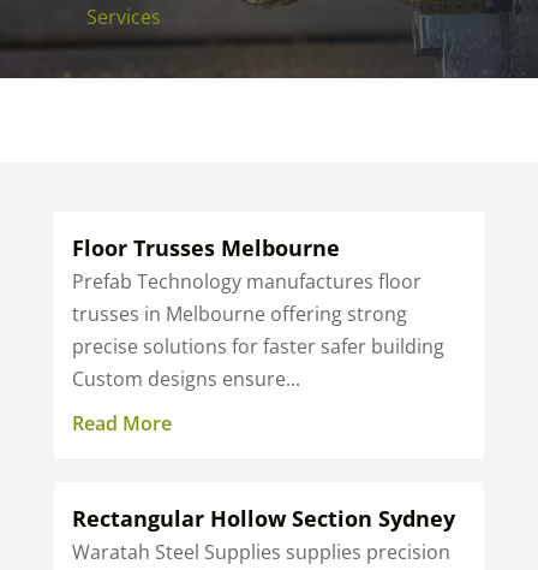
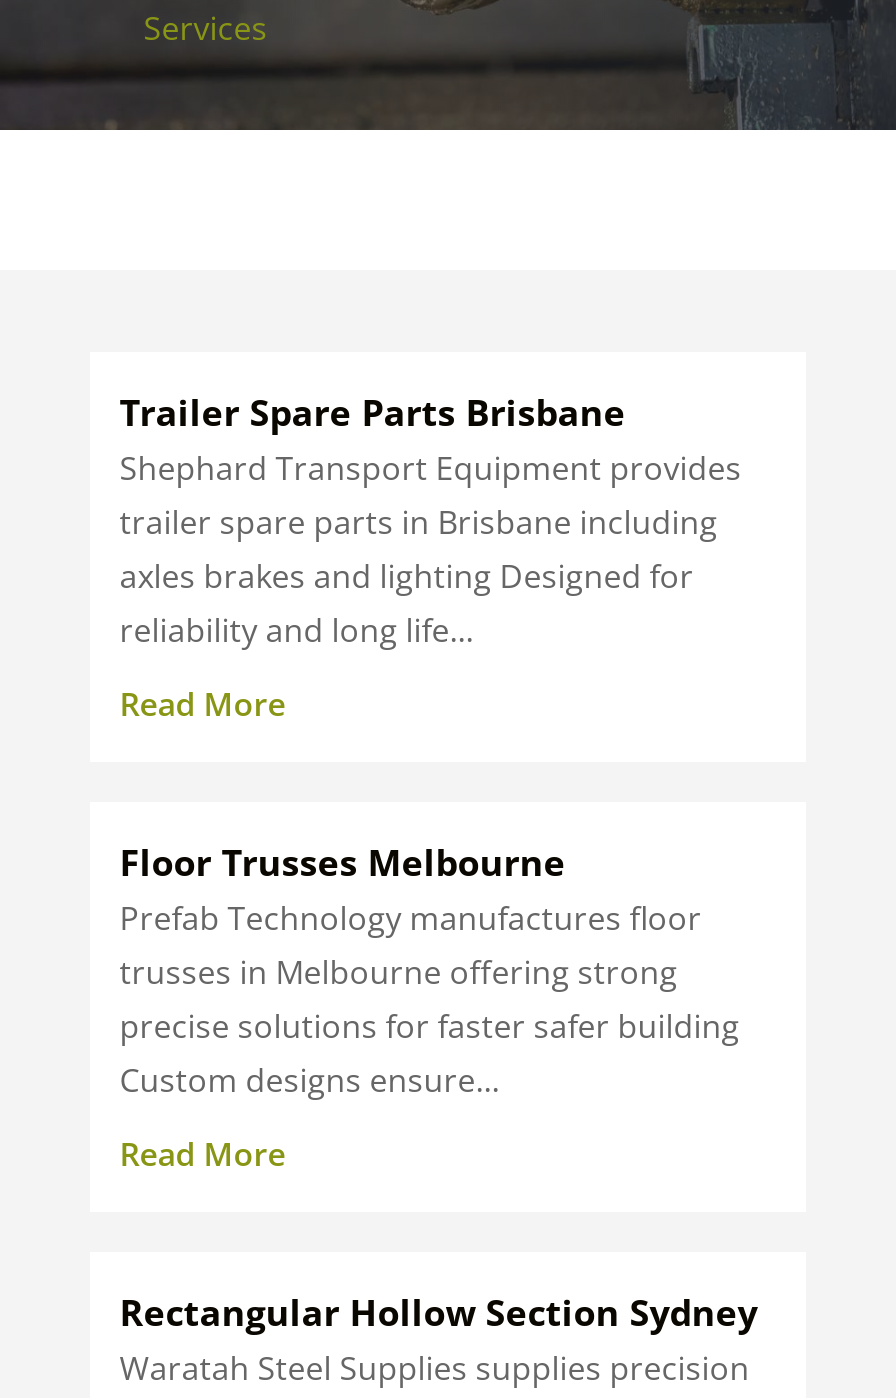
none -> [120,389,742,727] Trailer Spare Parts Brisbane | Shephard Transport Equipment provides | trailer spare parts in Brisbane including | axles brakes and lighting Designed for | reliability and long life... | Read More

